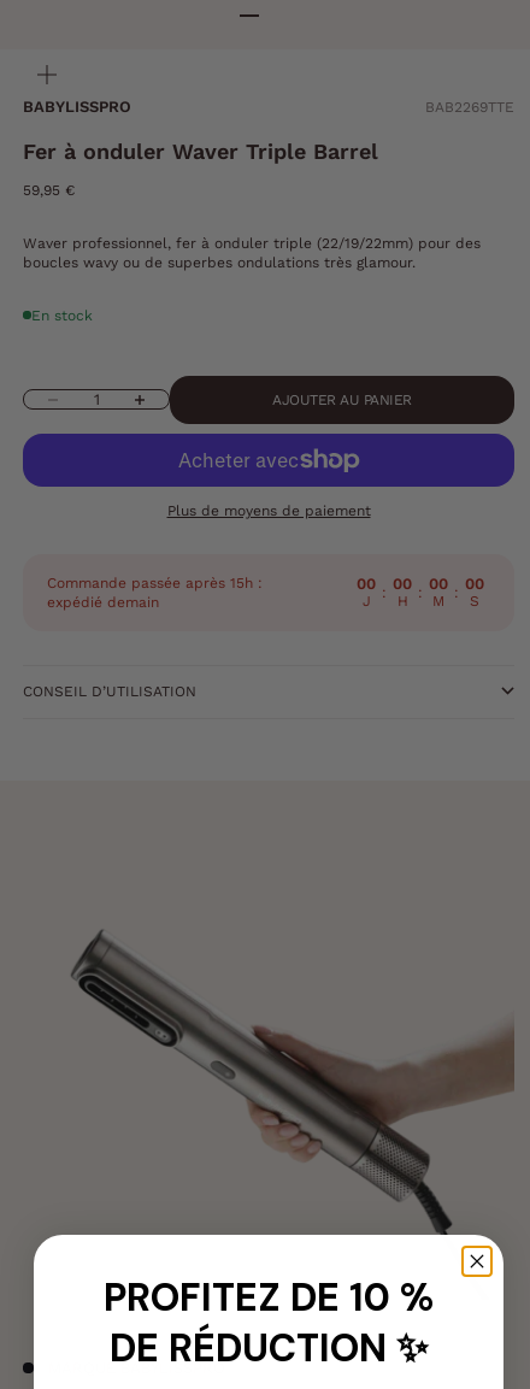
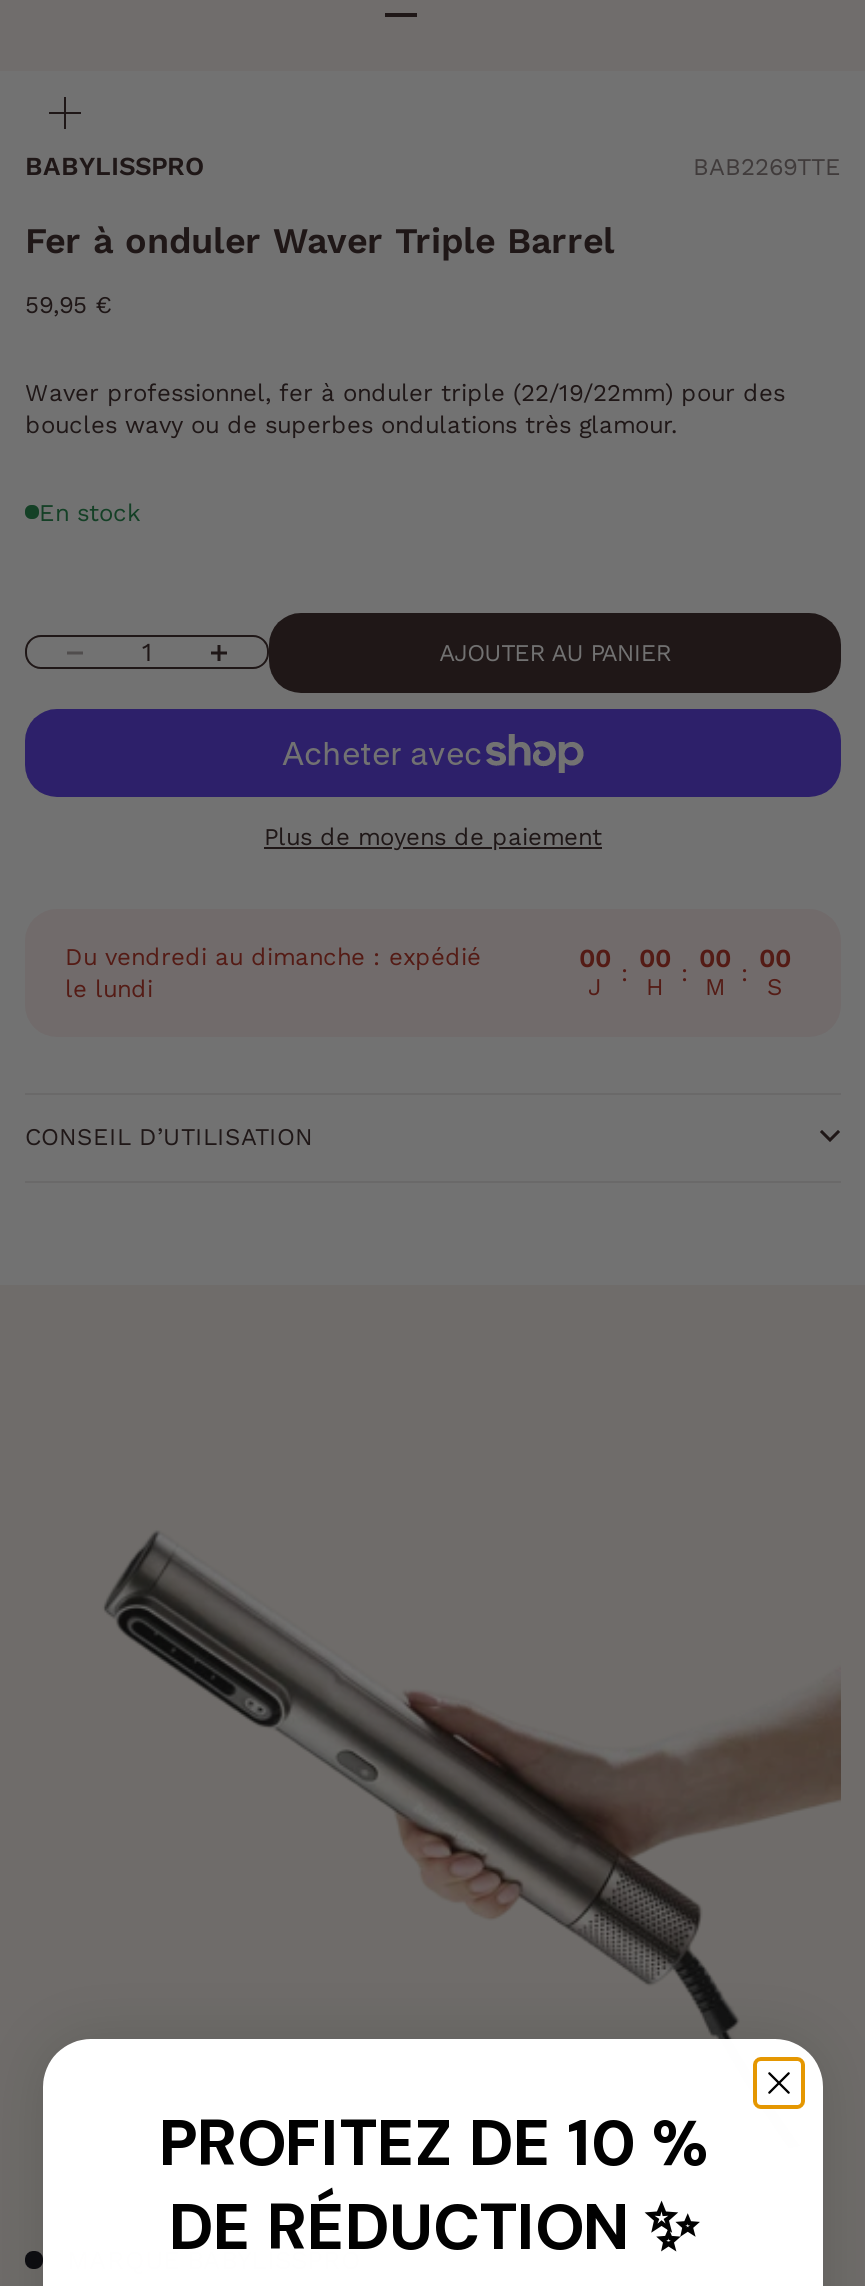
[47,574,263,611] Commande passée après 15h : | expédié demain -> [65,943,481,1003] Du vendredi au dimanche : expédié | le lundi

